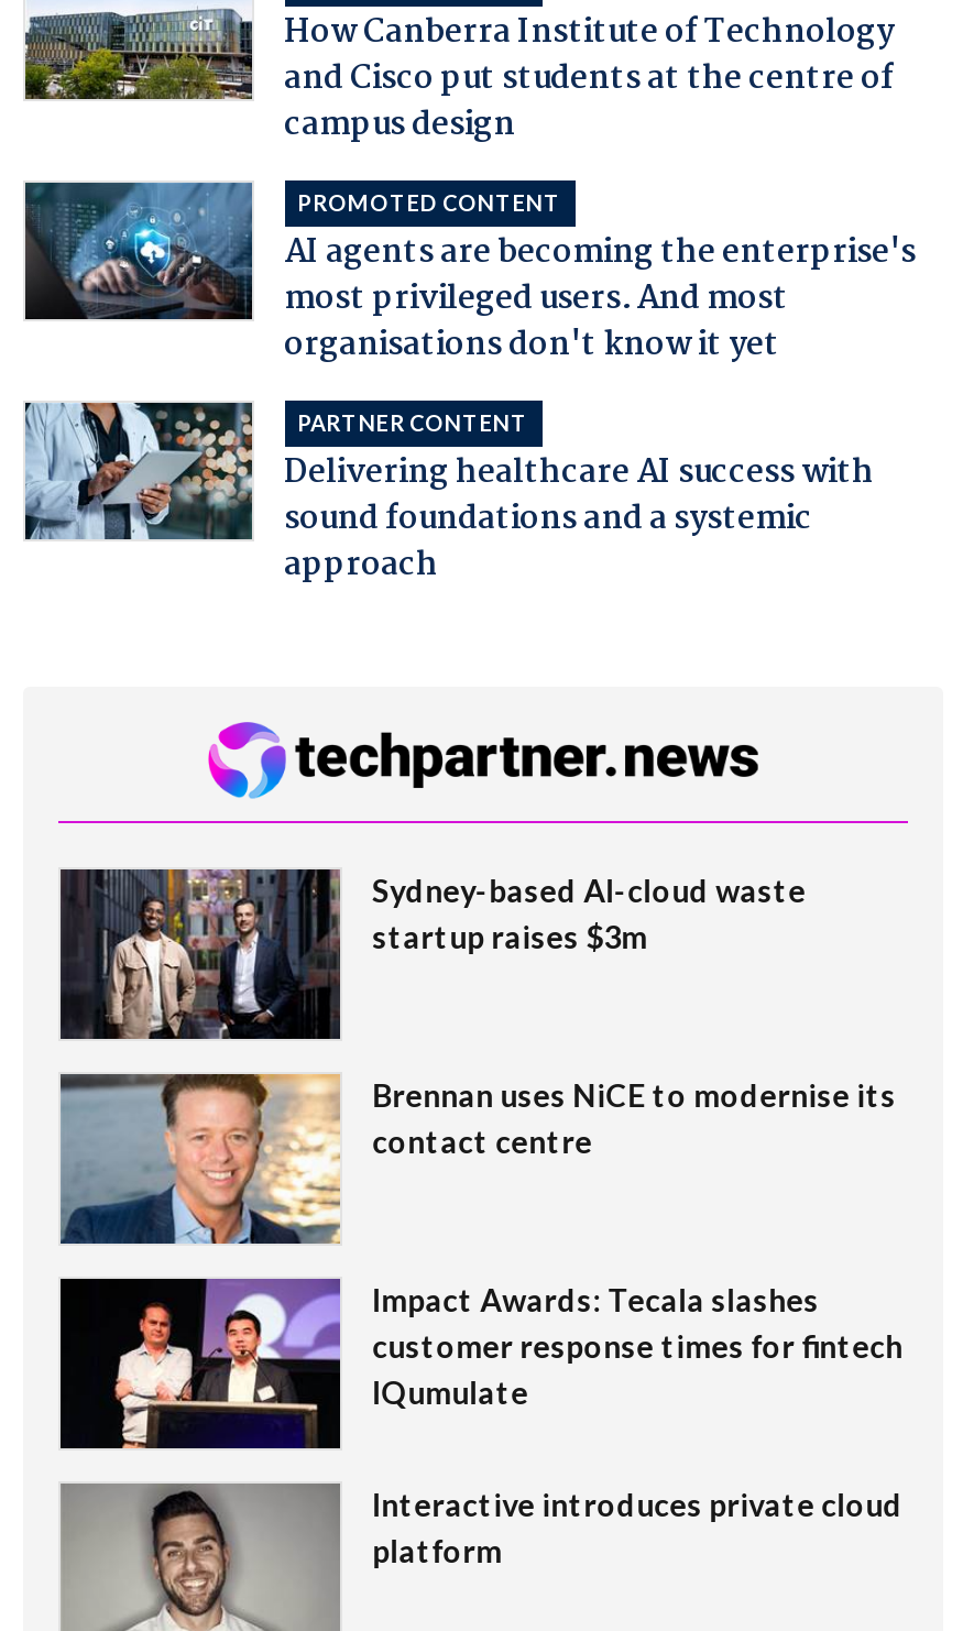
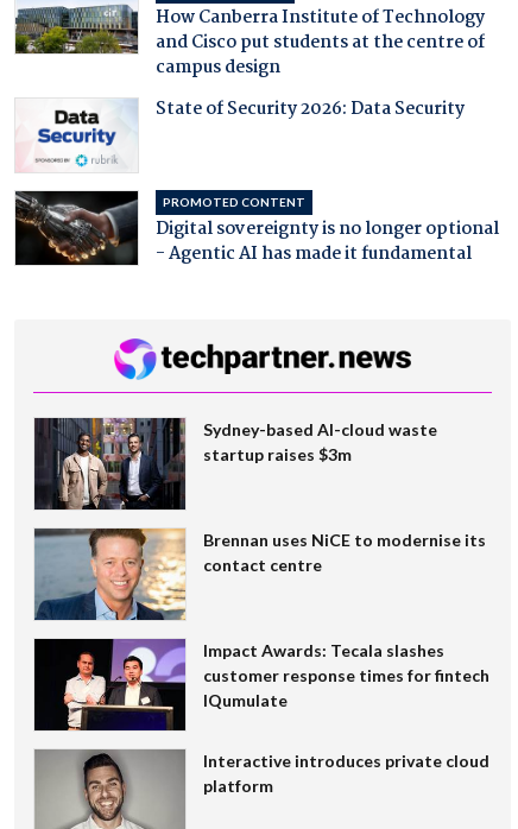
none -> [155,94,464,123] State of Security 2026: Data Security
[25,180,252,319] [image] -> [15,99,138,172] [image]
moved [297,188,561,215] -> [162,194,305,209]: PROMOTED CONTENT
[23,226,916,591] [image] | AI agents are becoming the enterprise's | most privileged users. And most | organisations don't know it yet | PARTNER CONTENT | Delivering healthcare AI success with | sound foundations and a systemic | approach -> [15,190,498,268] [image] | Digital sovereignty is no longer optional | - Agentic AI has made it fundamental

